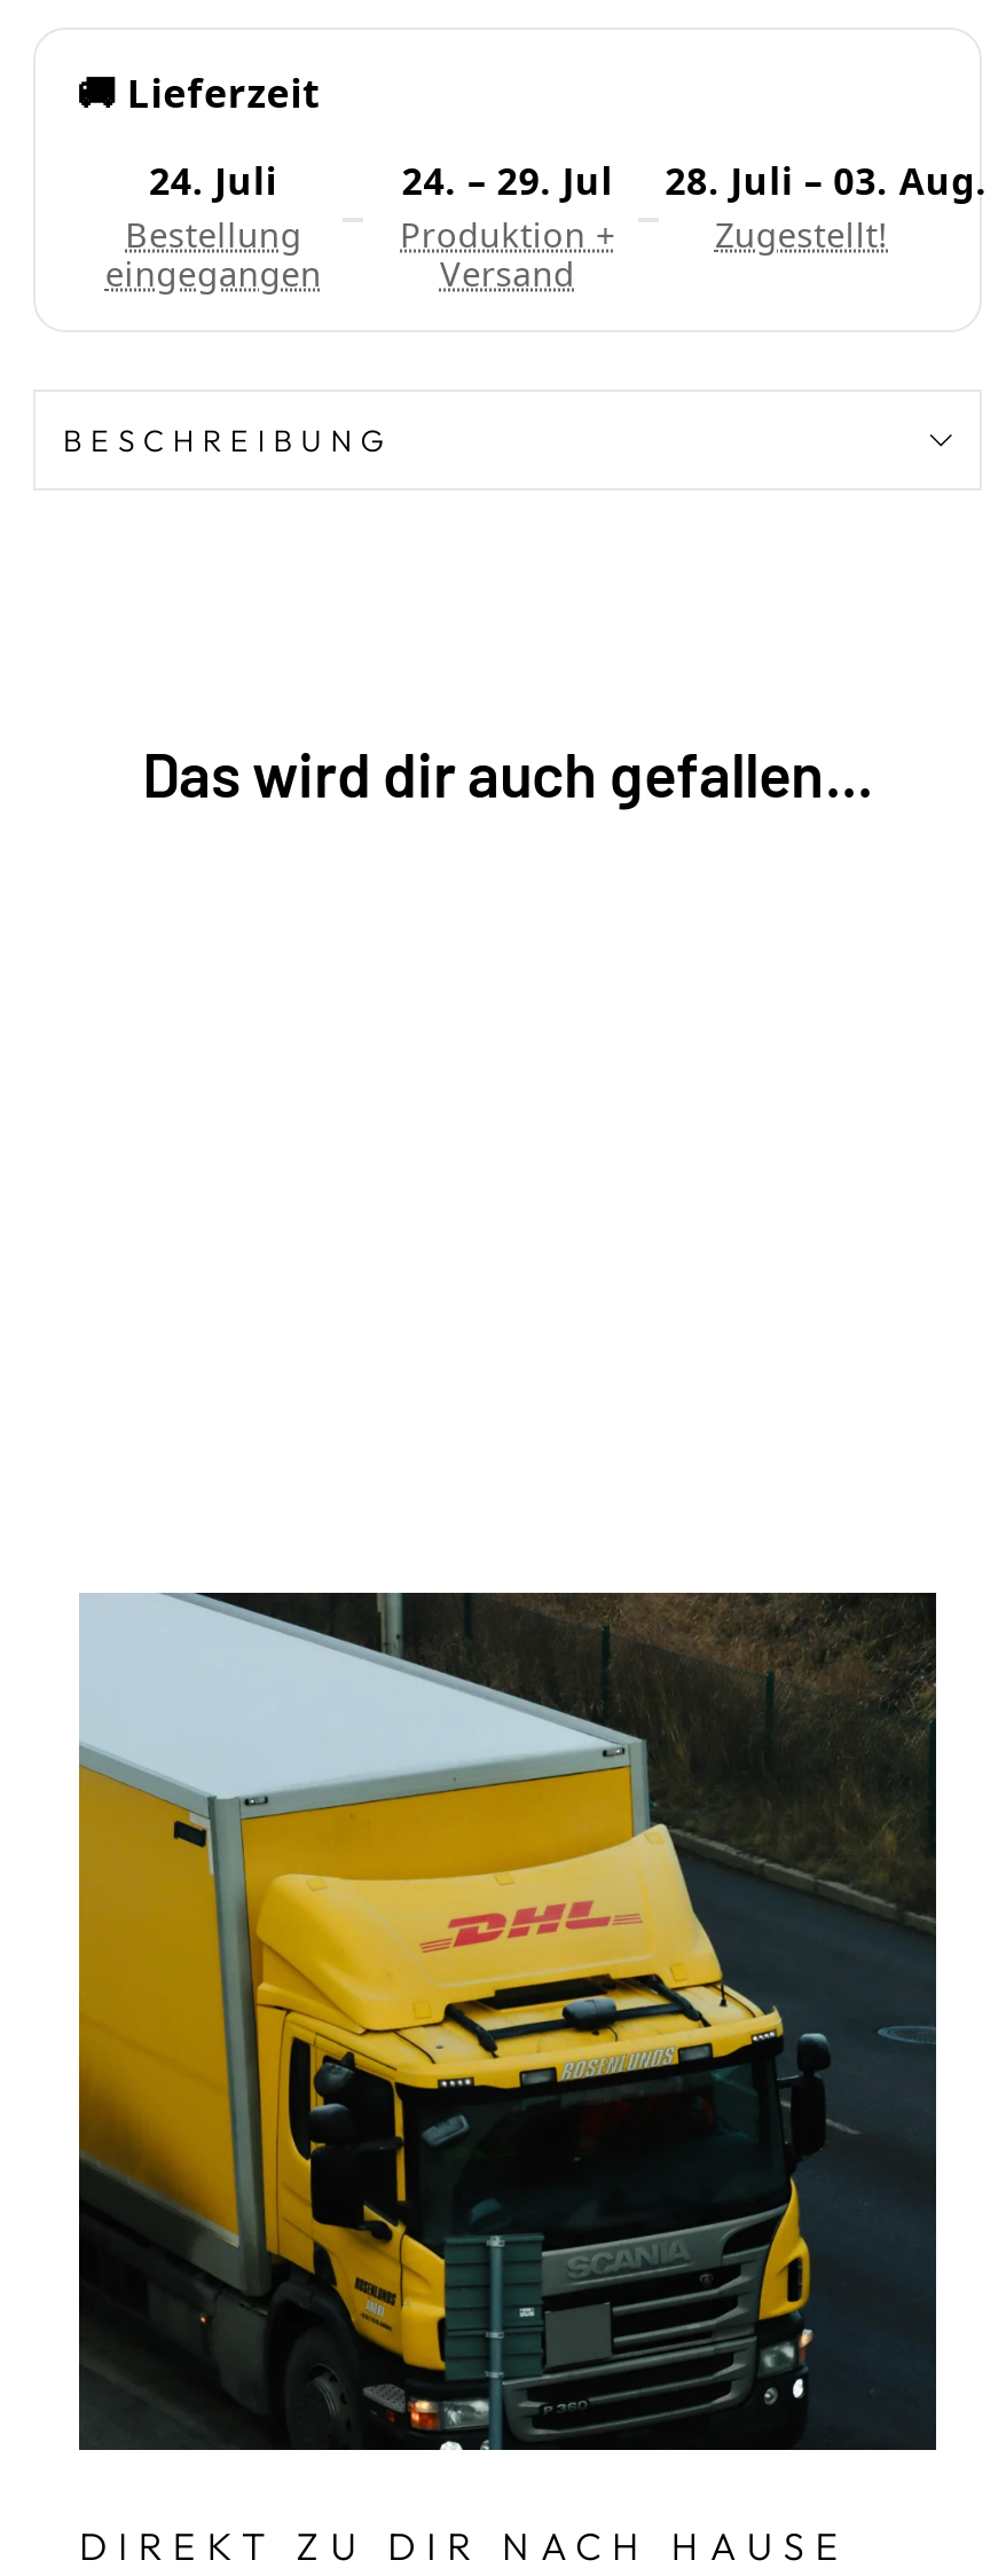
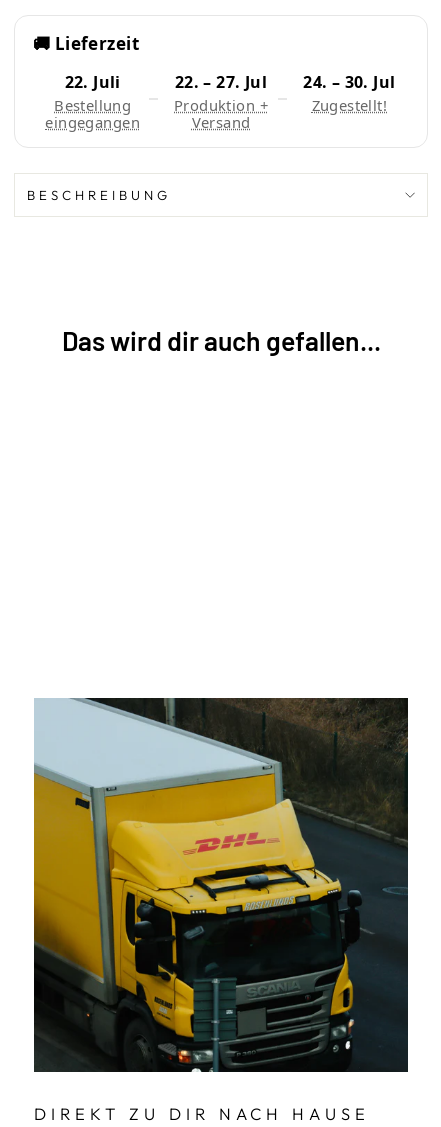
[149,155,278,205] 24. Juli -> [64,71,121,93] 22. Juli
[402,155,613,205] 24. – 29. Jul -> [175,71,267,93] 22. – 27. Jul
[665,155,988,205] 28. Juli – 03. Aug. -> [303,71,395,93] 24. – 30. Jul

